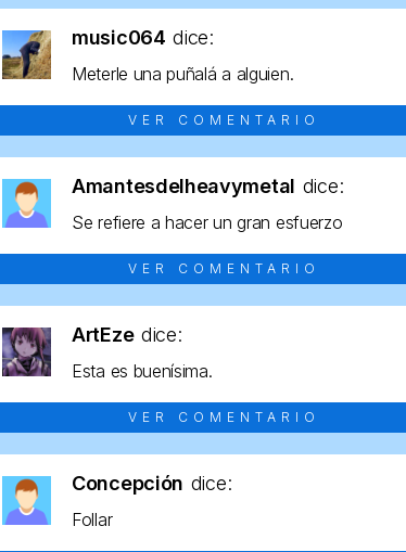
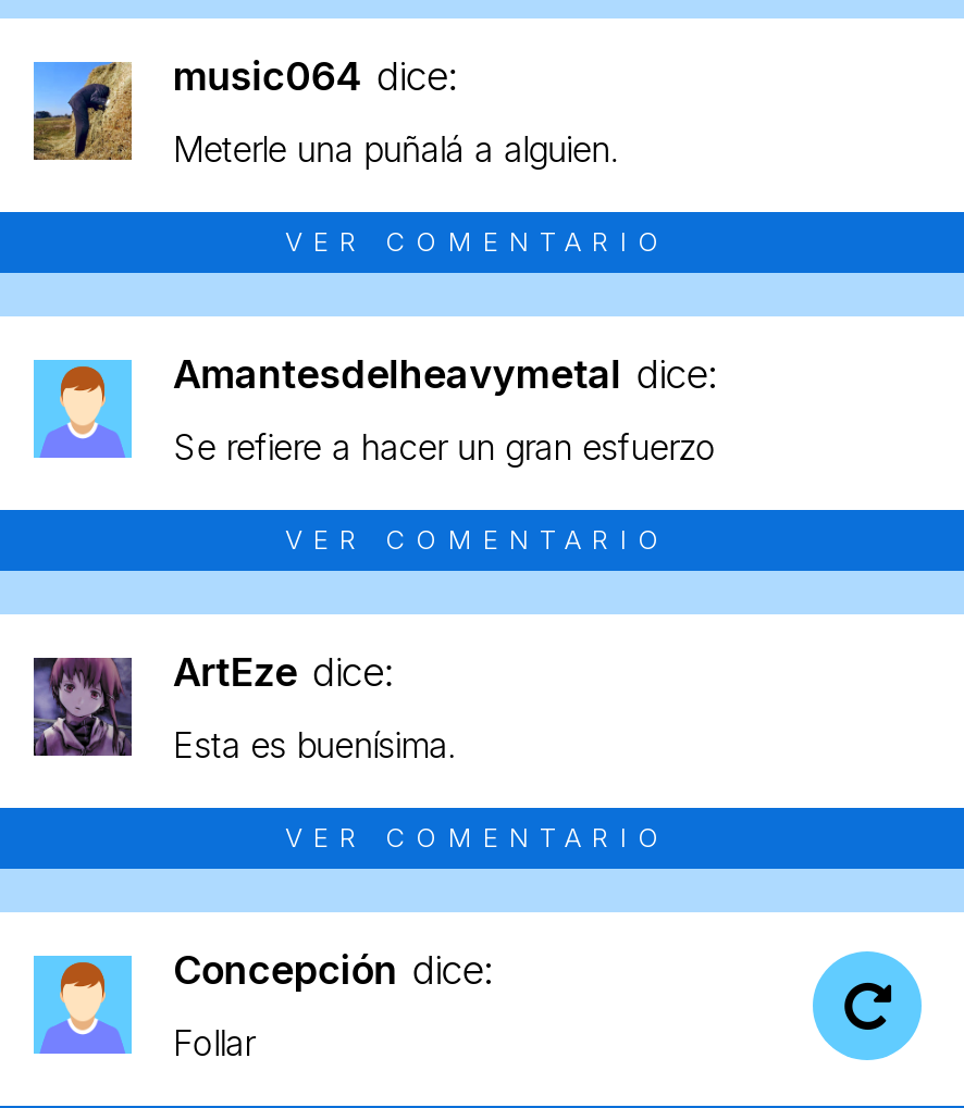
none -> [811,949,924,1062] [image]

